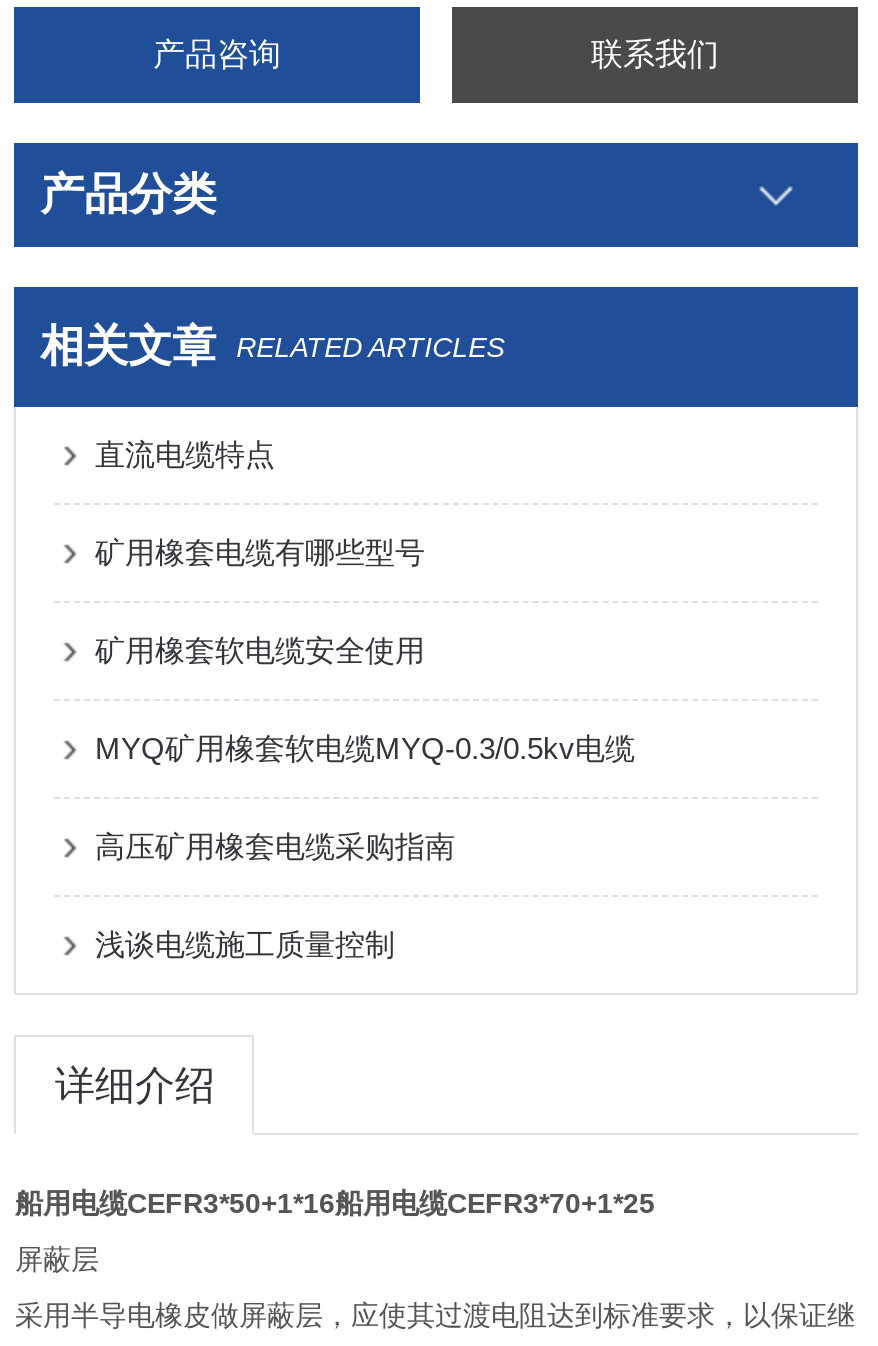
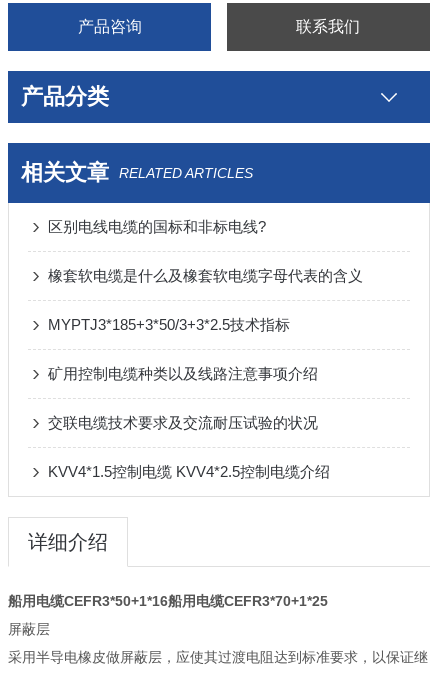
[95,437,275,471] 直流电缆特点 -> [48,218,266,235] 区别电线电缆的国标和非标电线?
[95,535,425,569] 矿用橡套电缆有哪些型号 -> [48,267,363,284] 橡套软电缆是什么及橡套软电缆字母代表的含义
[95,633,425,667] 矿用橡套软电缆安全使用 -> [48,316,290,333] MYPTJ3*185+3*50/3+3*2.5技术指标
[95,731,635,765] MYQ矿用橡套软电缆MYQ-0.3/0.5kv电缆 -> [48,365,318,382] 矿用控制电缆种类以及线路注意事项介绍
[95,829,455,863] 高压矿用橡套电缆采购指南 -> [48,414,318,431] 交联电缆技术要求及交流耐压试验的状况
[95,927,395,961] 浅谈电缆施工质量控制 -> [48,463,330,480] KVV4*1.5控制电缆 KVV4*2.5控制电缆介绍

